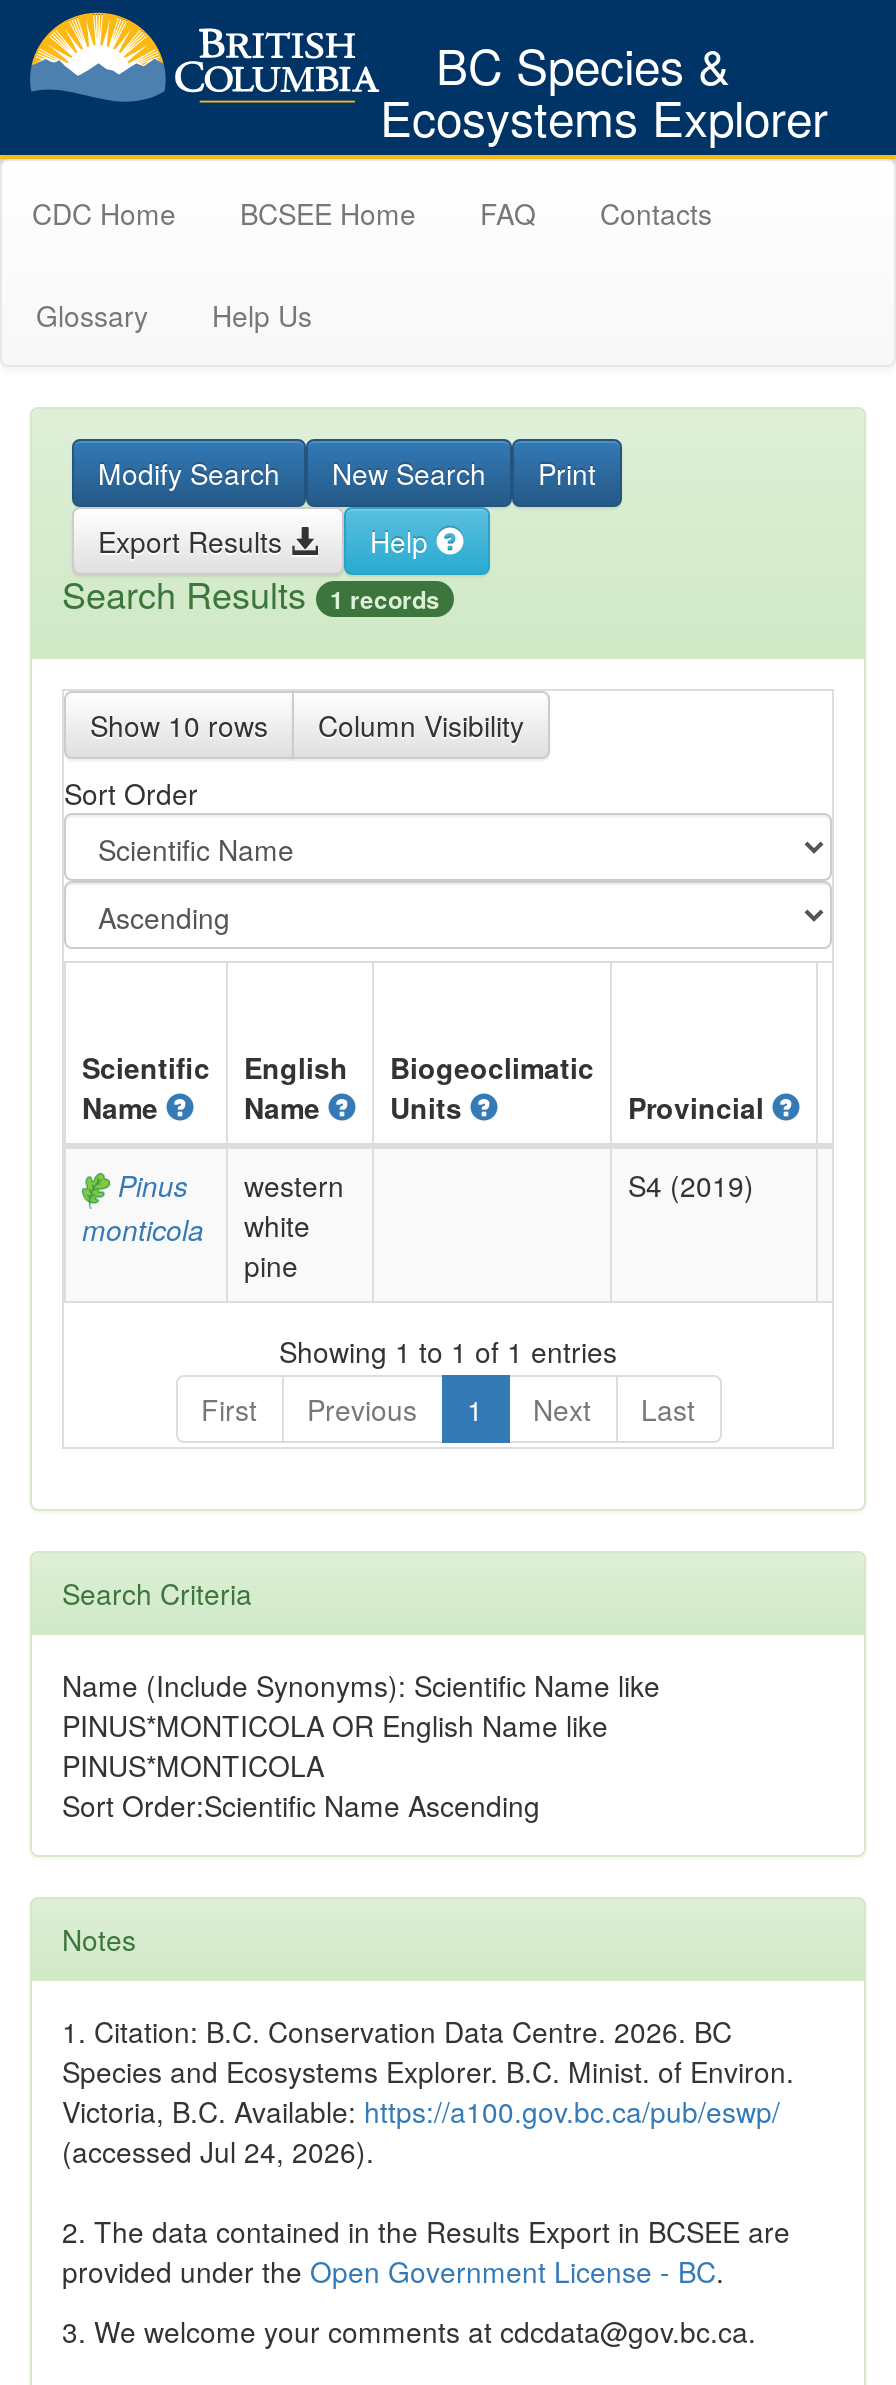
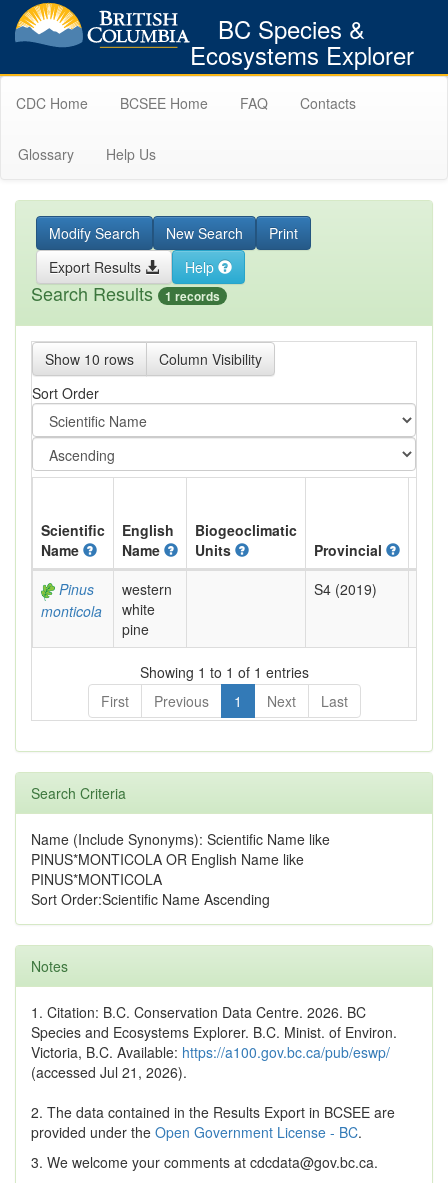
[62,2132,374,2172] (accessed Jul 24, 2026). -> [31,1062,187,1082] (accessed Jul 21, 2026).

